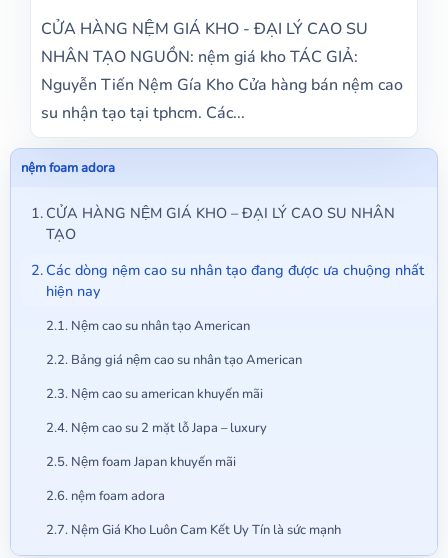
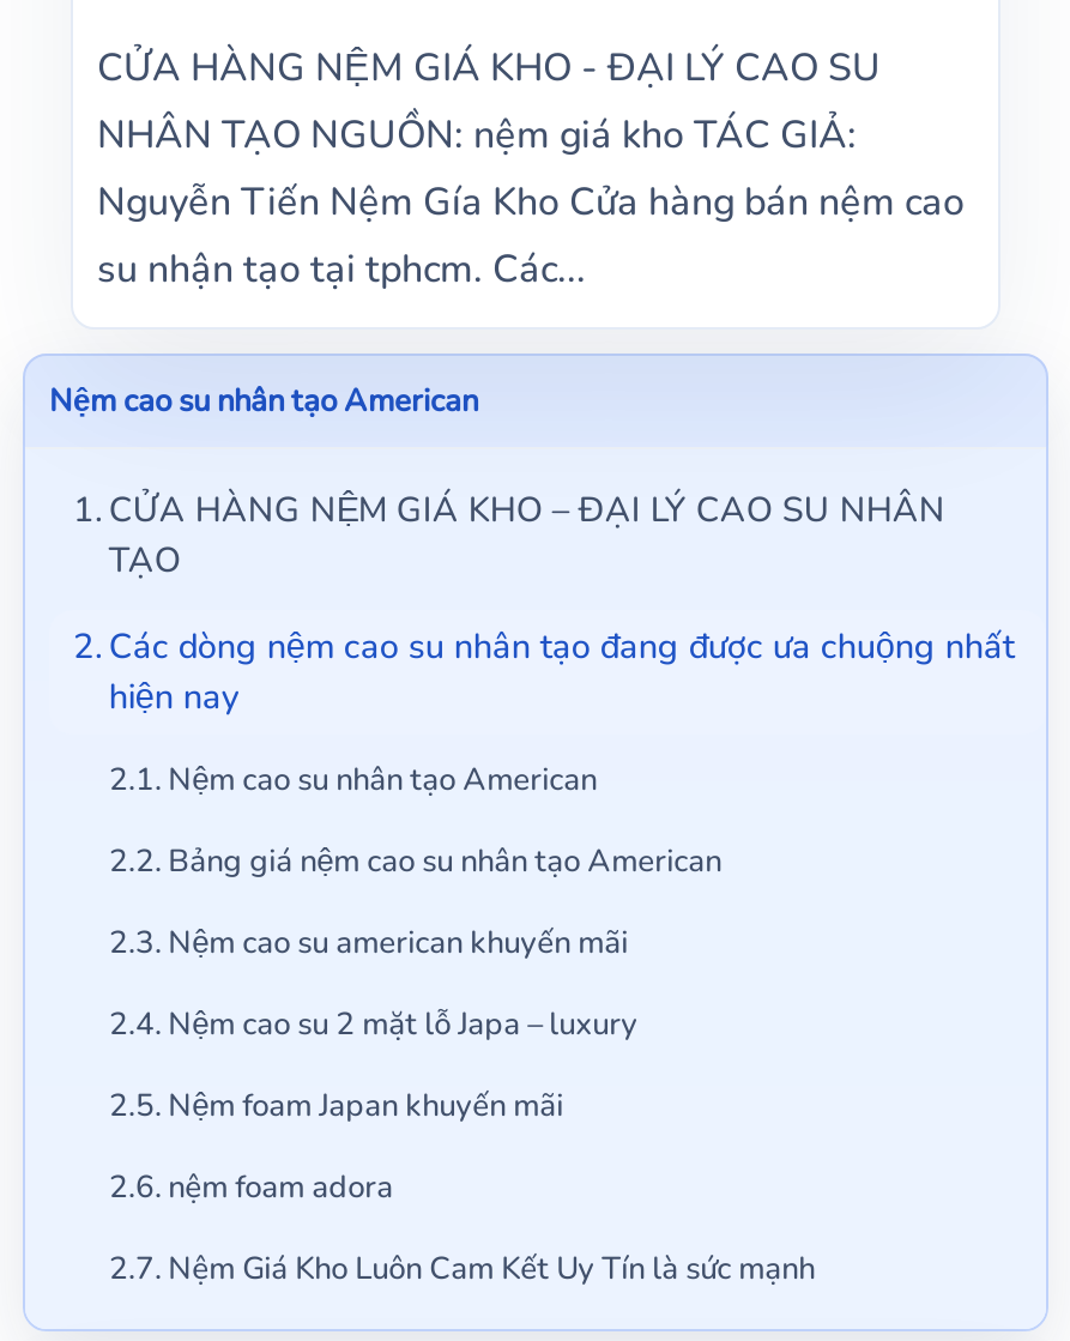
[21,159,115,177] nệm foam adora -> [49,380,478,423] Nệm cao su nhân tạo American

